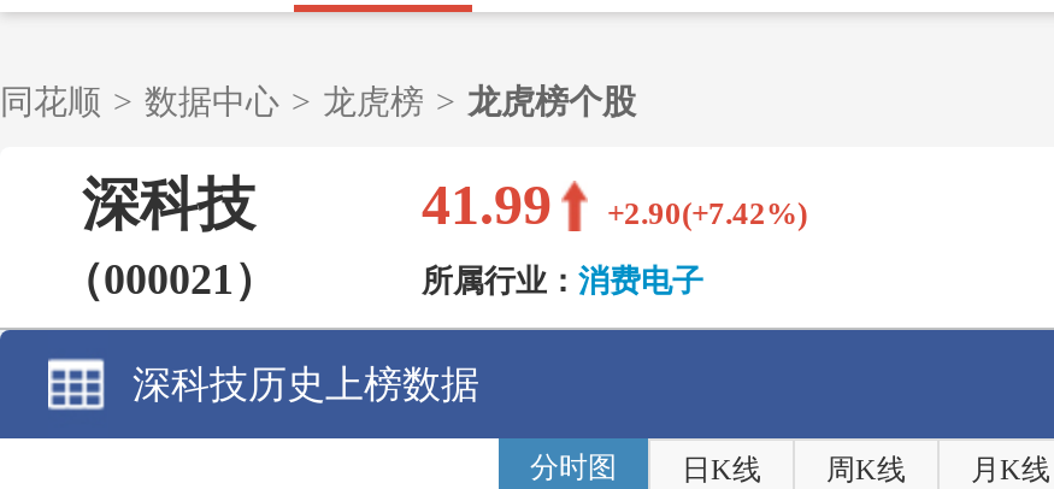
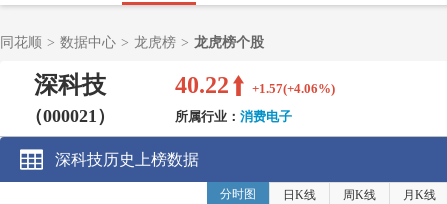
[422,173,552,236] 41.99 -> [175,72,229,98] 40.22
[607,195,807,231] +2.90(+7.42%) -> [252,81,335,96] +1.57(+4.06%)

